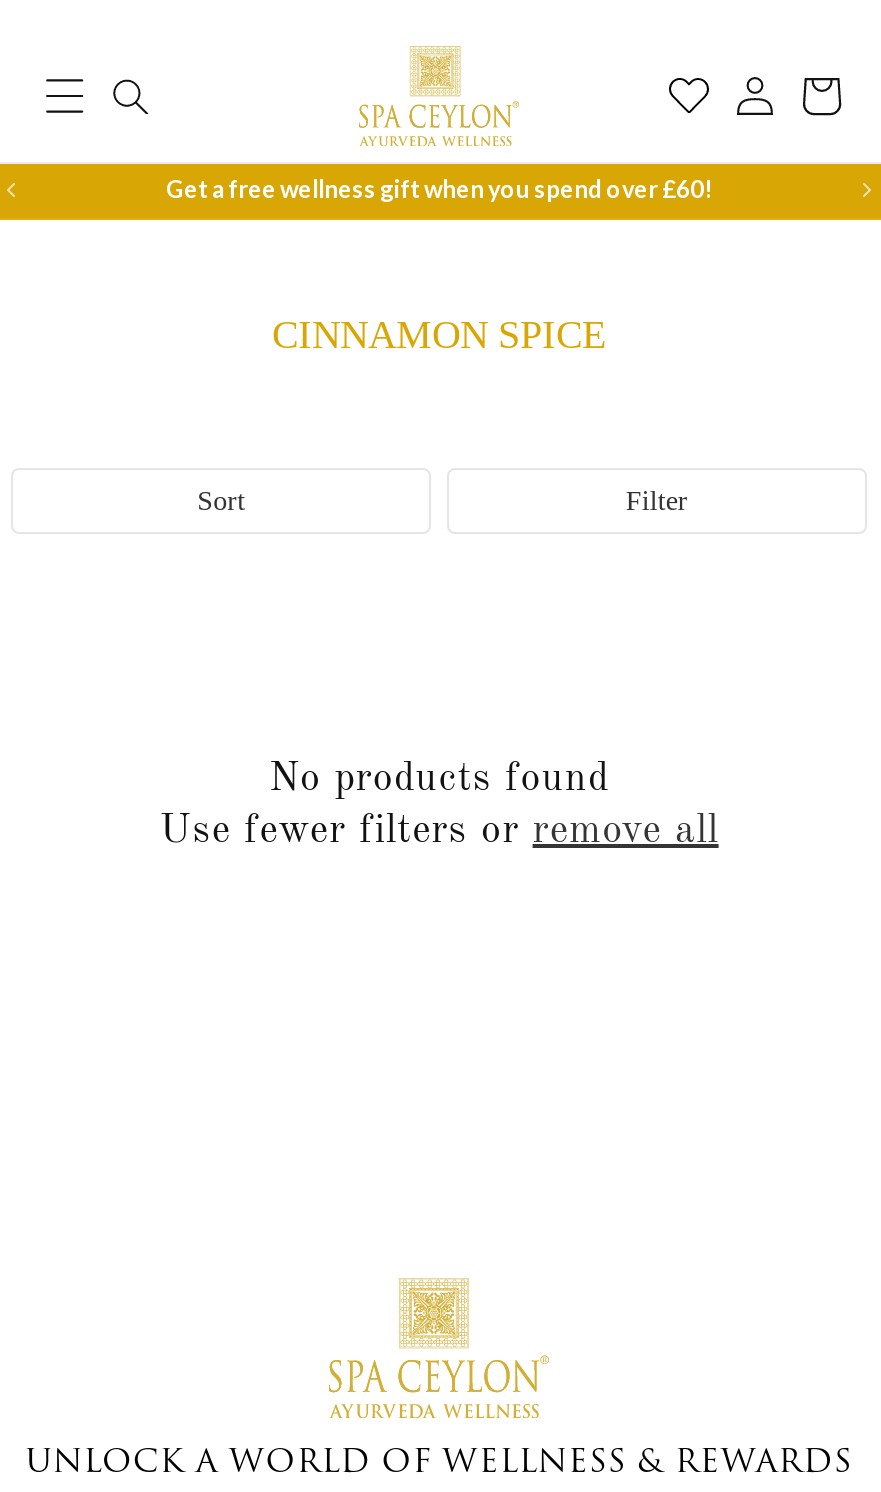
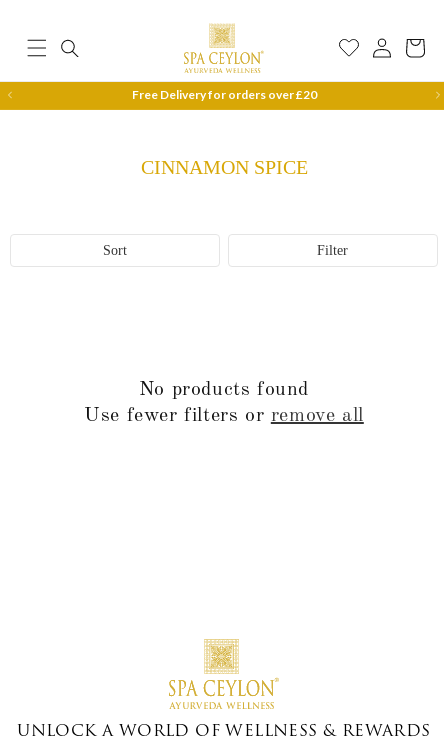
[166,174,712,204] Get a free wellness gift when you spend over £60! -> [131,87,316,102] Free Delivery for orders over £20

